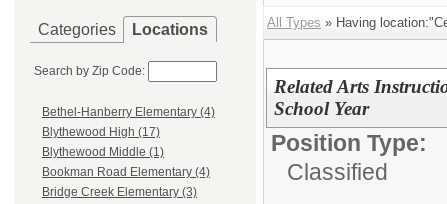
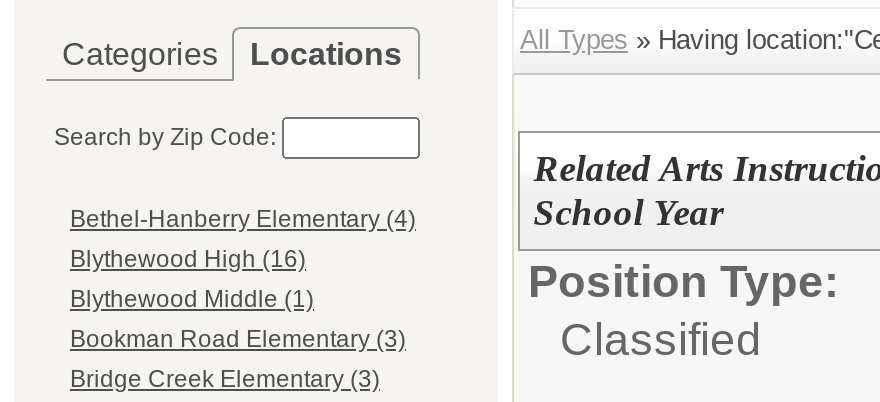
[42,125,160,139] Blythewood High (17) -> [70,246,306,274] Blythewood High (16)
[42,165,210,179] Bookman Road Elementary (4) -> [70,326,406,354] Bookman Road Elementary (3)

